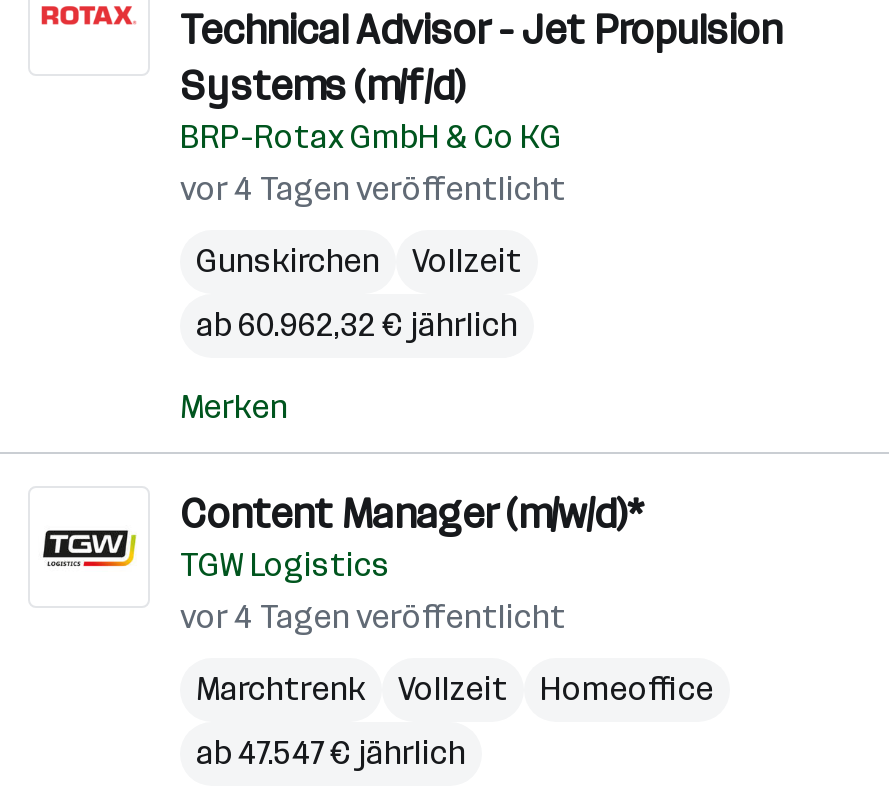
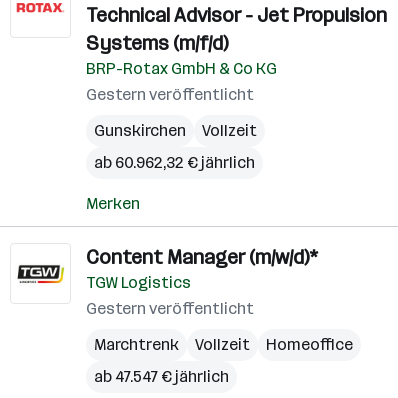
[180,170,566,208] vor 4 Tagen veröffentlicht -> [86,85,254,104] Gestern veröffentlicht
[180,598,566,636] vor 4 Tagen veröffentlicht -> [86,299,254,318] Gestern veröffentlicht

